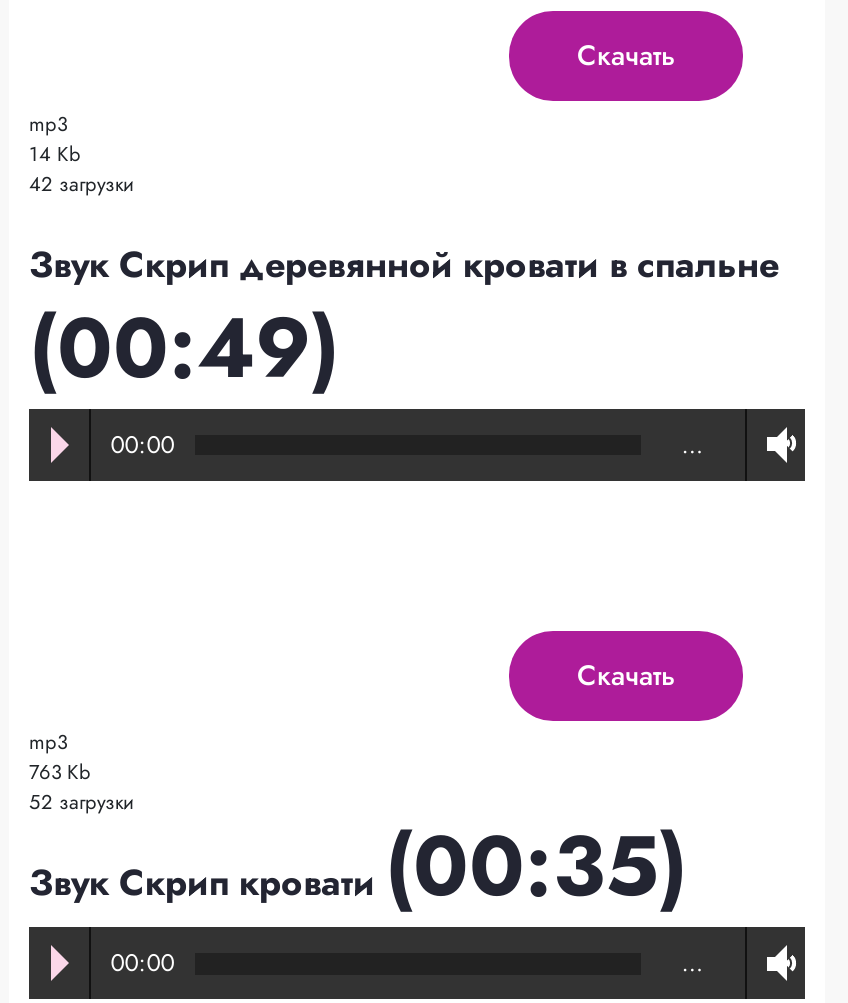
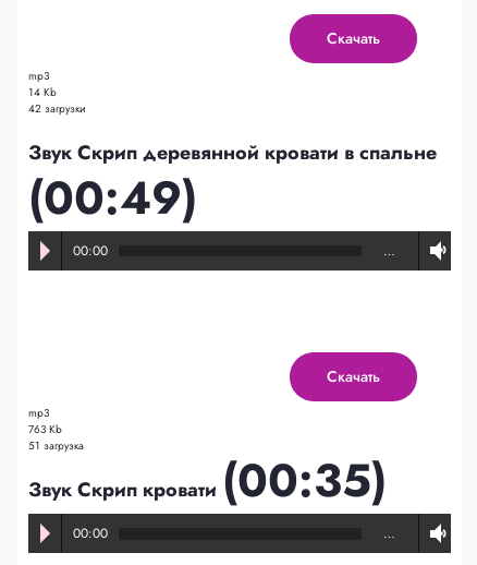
[29,788,133,818] 52 загрузки -> [28,438,84,454] 51 загрузка

